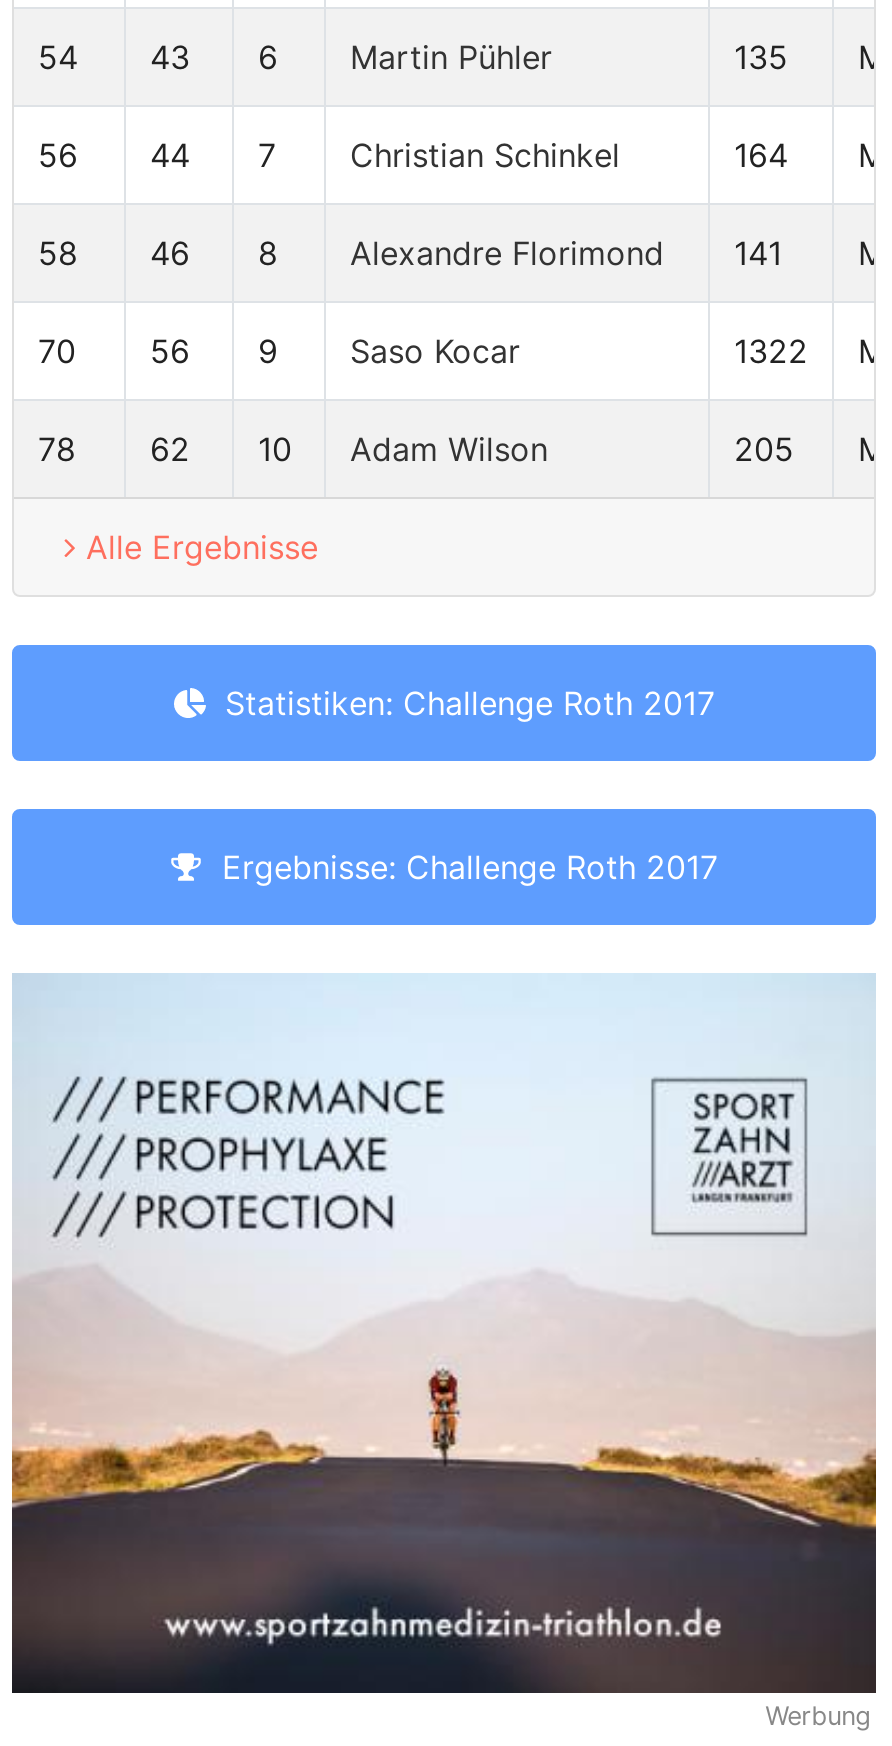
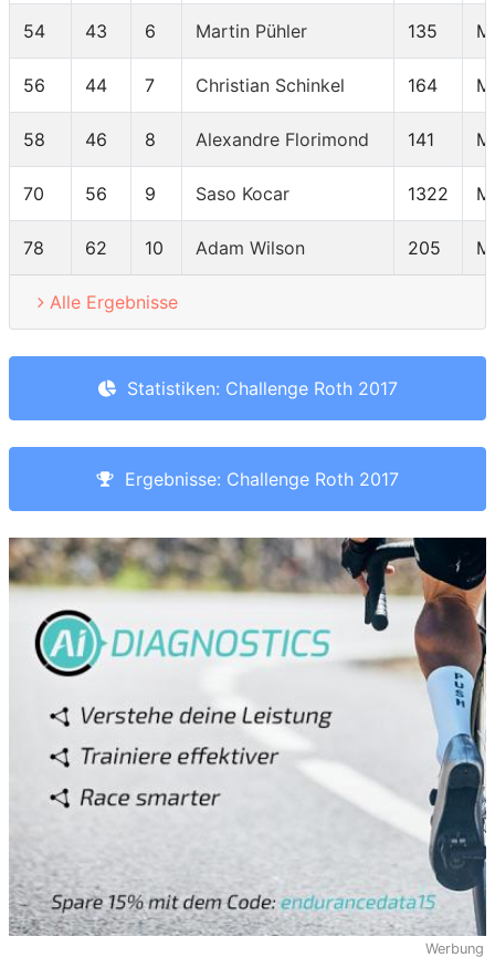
[10,973,878,1695] [image] -> [8,537,487,936] [image]

